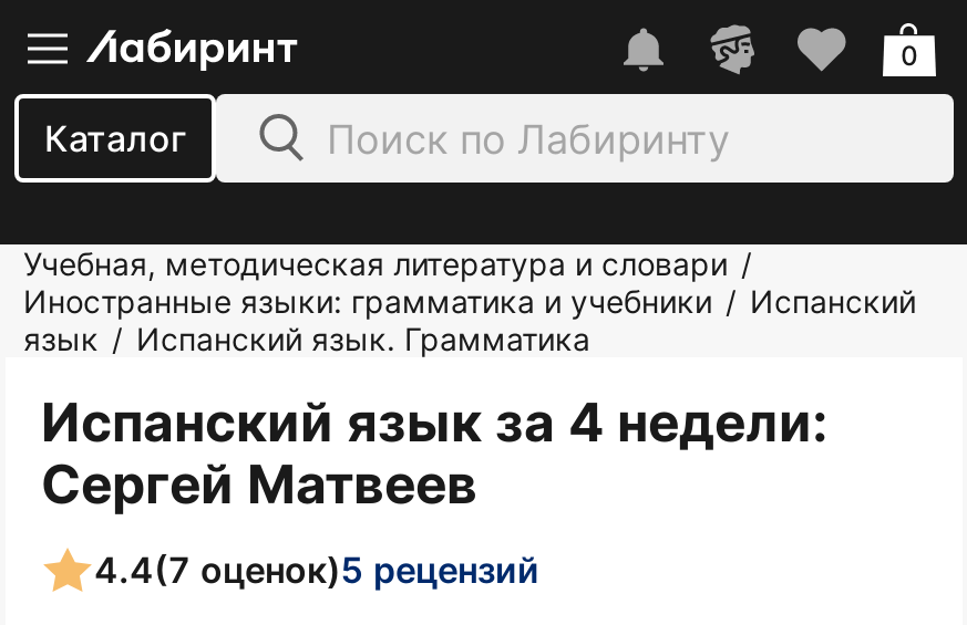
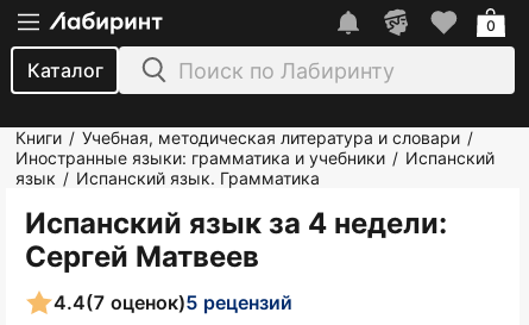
[23,244,752,282] Учебная, методическая литература и словари / -> [15,127,473,148] Книги / Учебная, методическая литература и словари /

